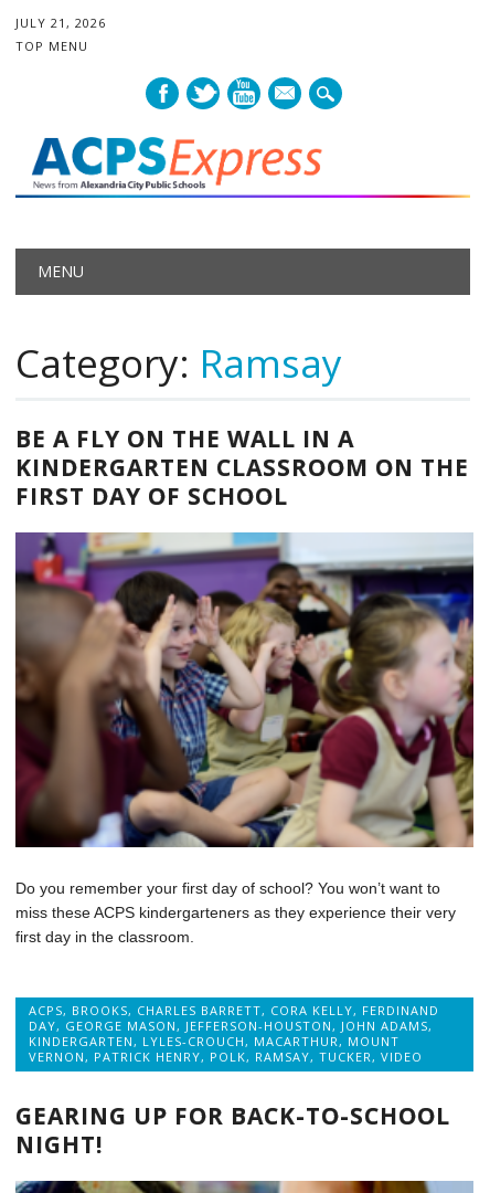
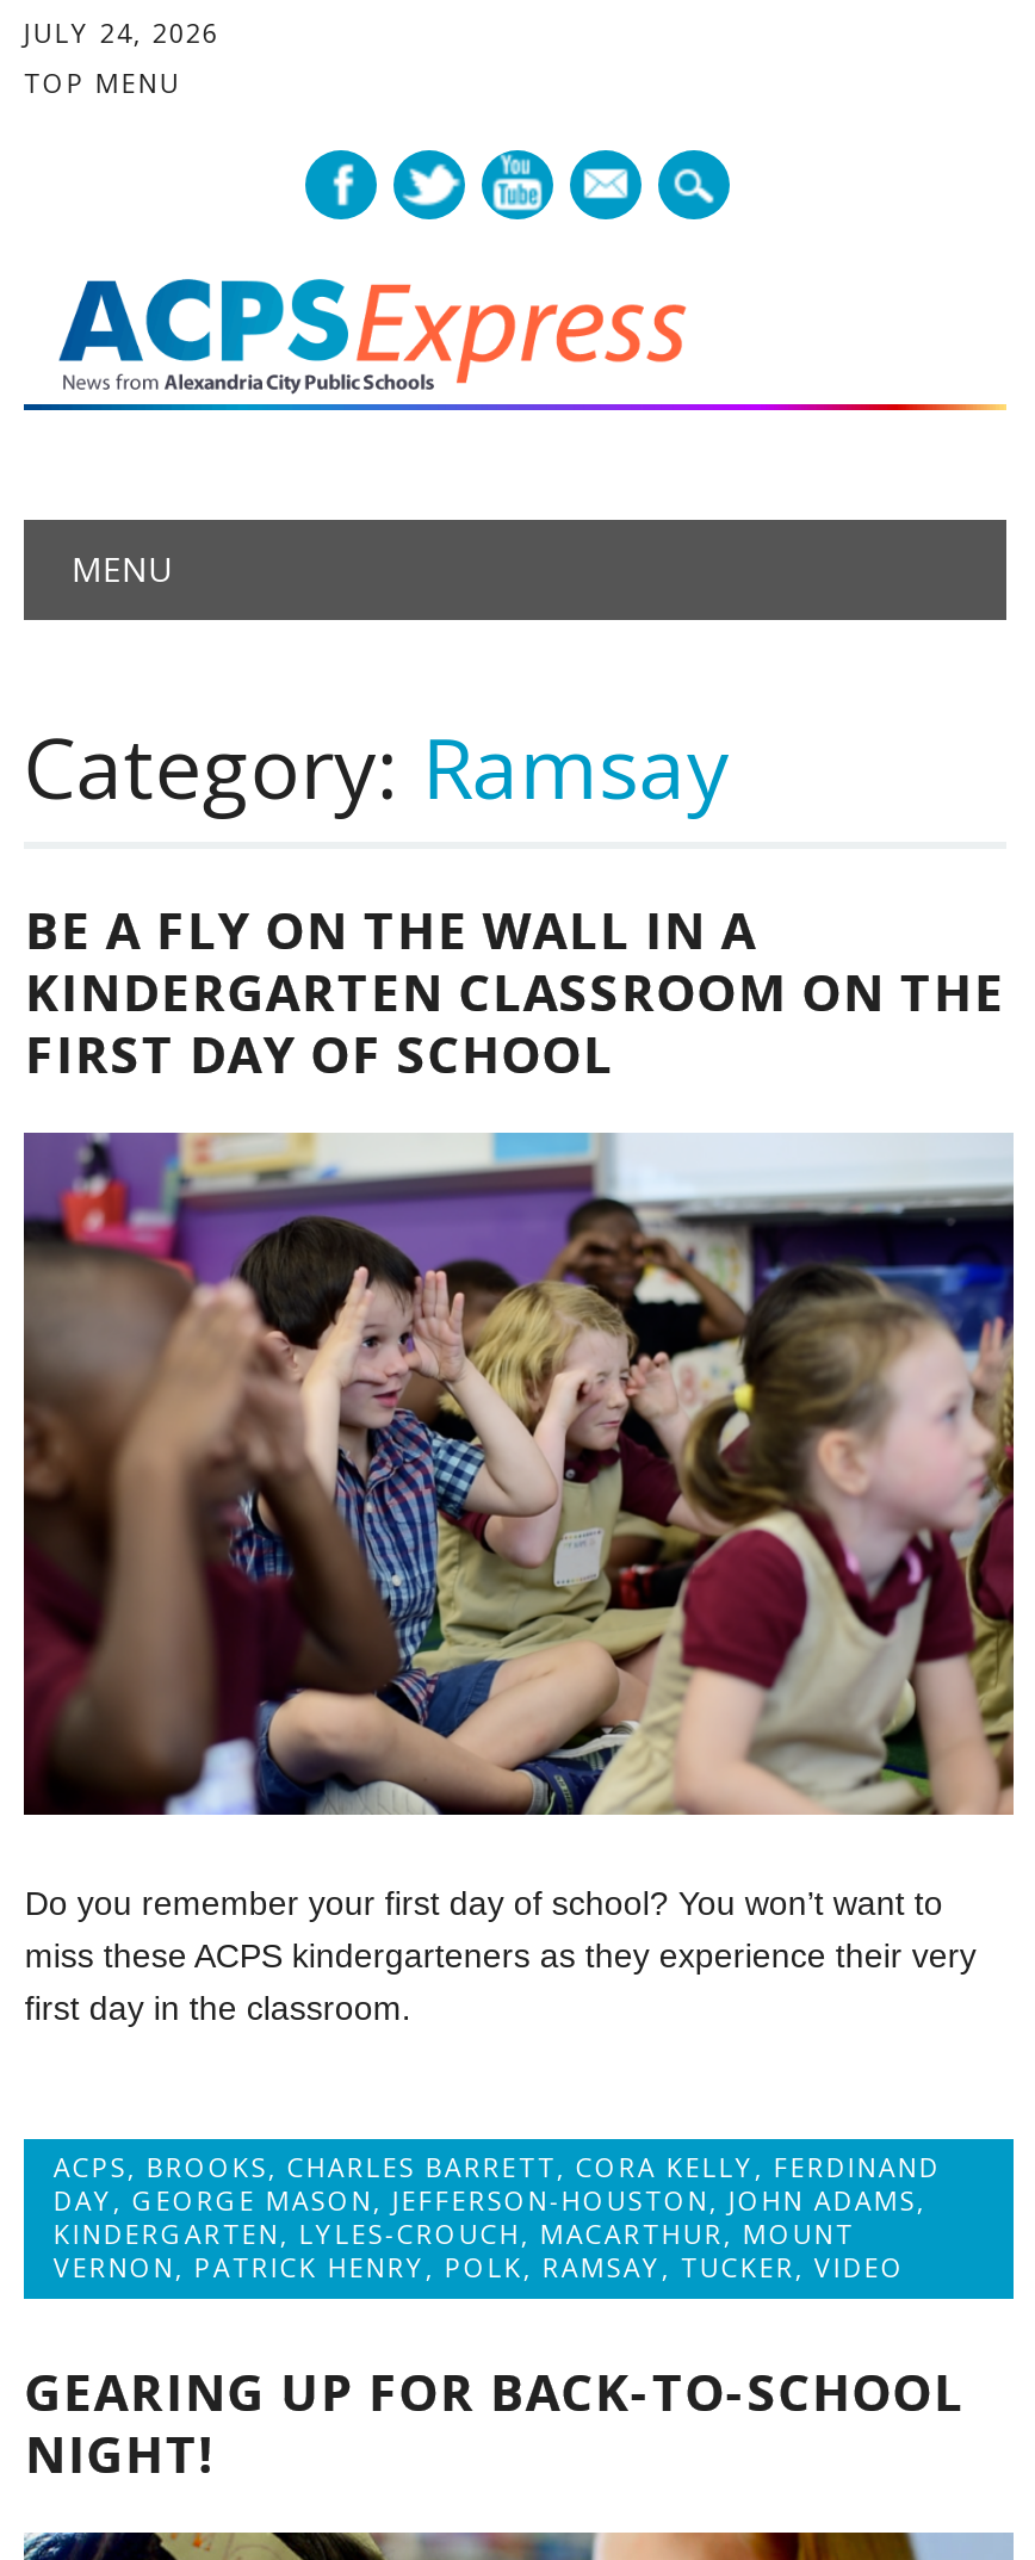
[15,14,106,31] JULY 21, 2026 -> [24,14,219,50] JULY 24, 2026

